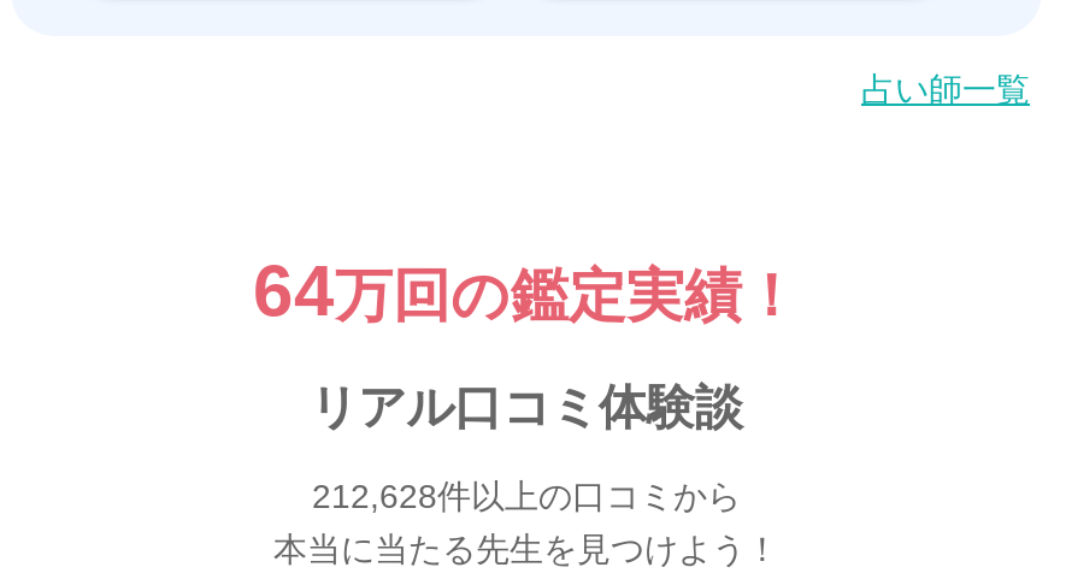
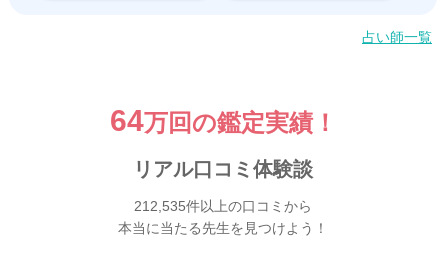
[312,478,741,516] 212,628件以上の口コミから -> [134,198,312,214] 212,535件以上の口コミから

